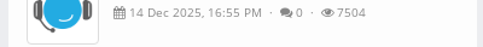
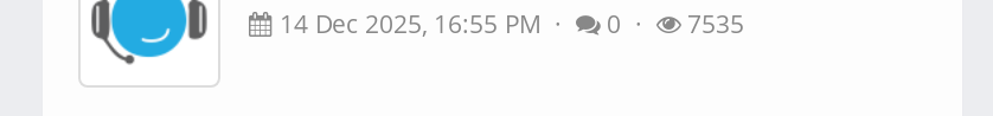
[126,3,366,20] 14 Dec 2025, 16:55 PM · 0 · 7504 -> [273,7,744,40] 14 Dec 2025, 16:55 PM · 0 · 7535

